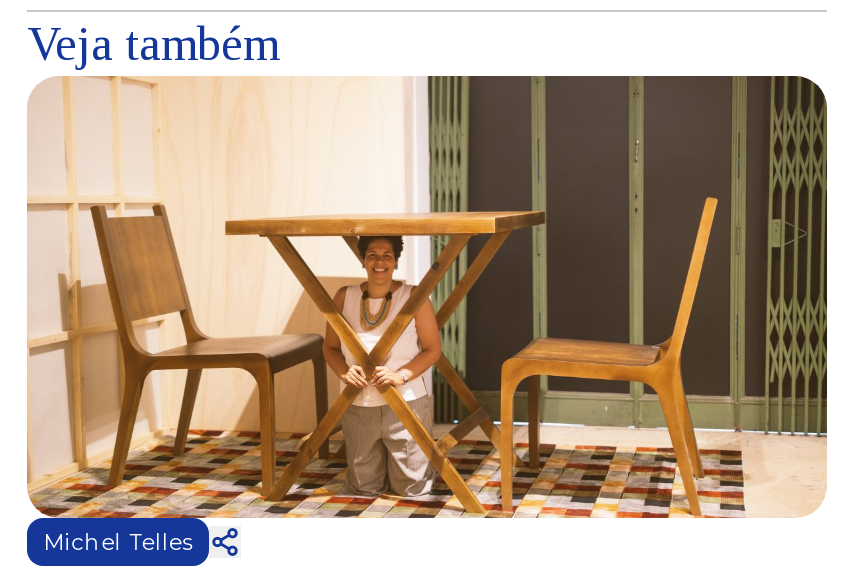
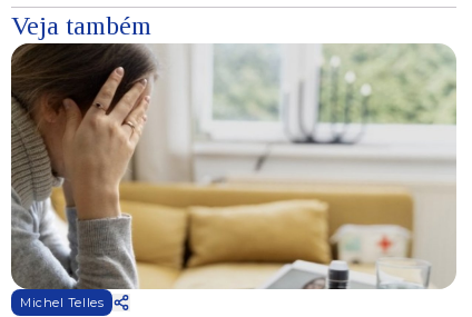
[25,74,829,520] [image] -> [10,43,456,290] [image]

